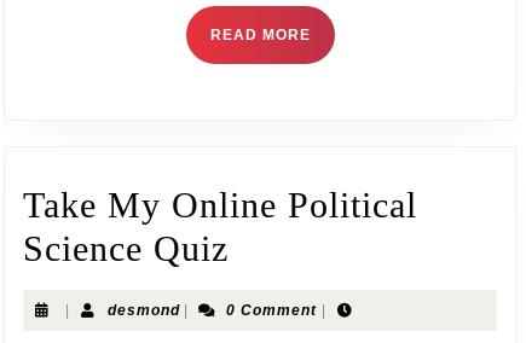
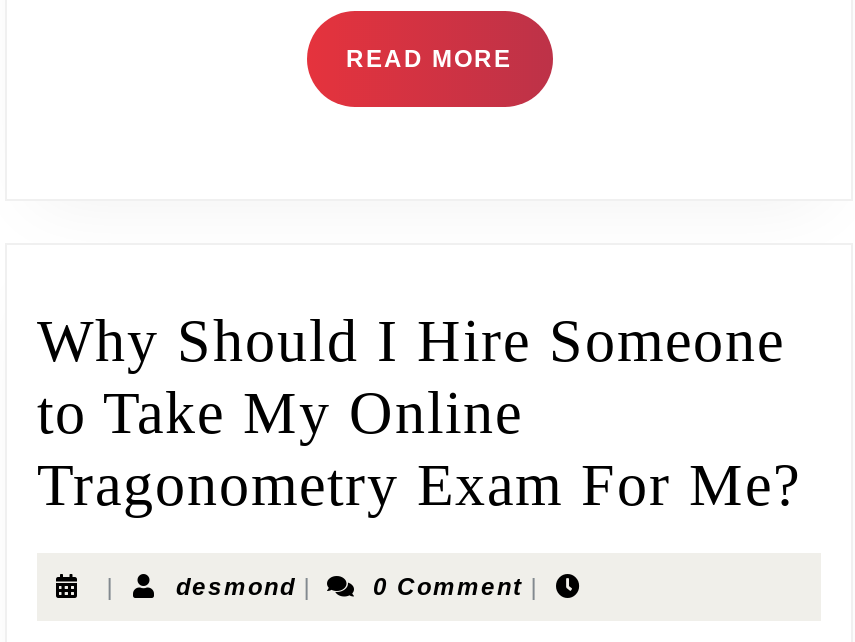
[23,185,417,268] Take My Online Political | Science Quiz -> [37,307,801,517] Why Should I Hire Someone | to Take My Online | Tragonometry Exam For Me?

